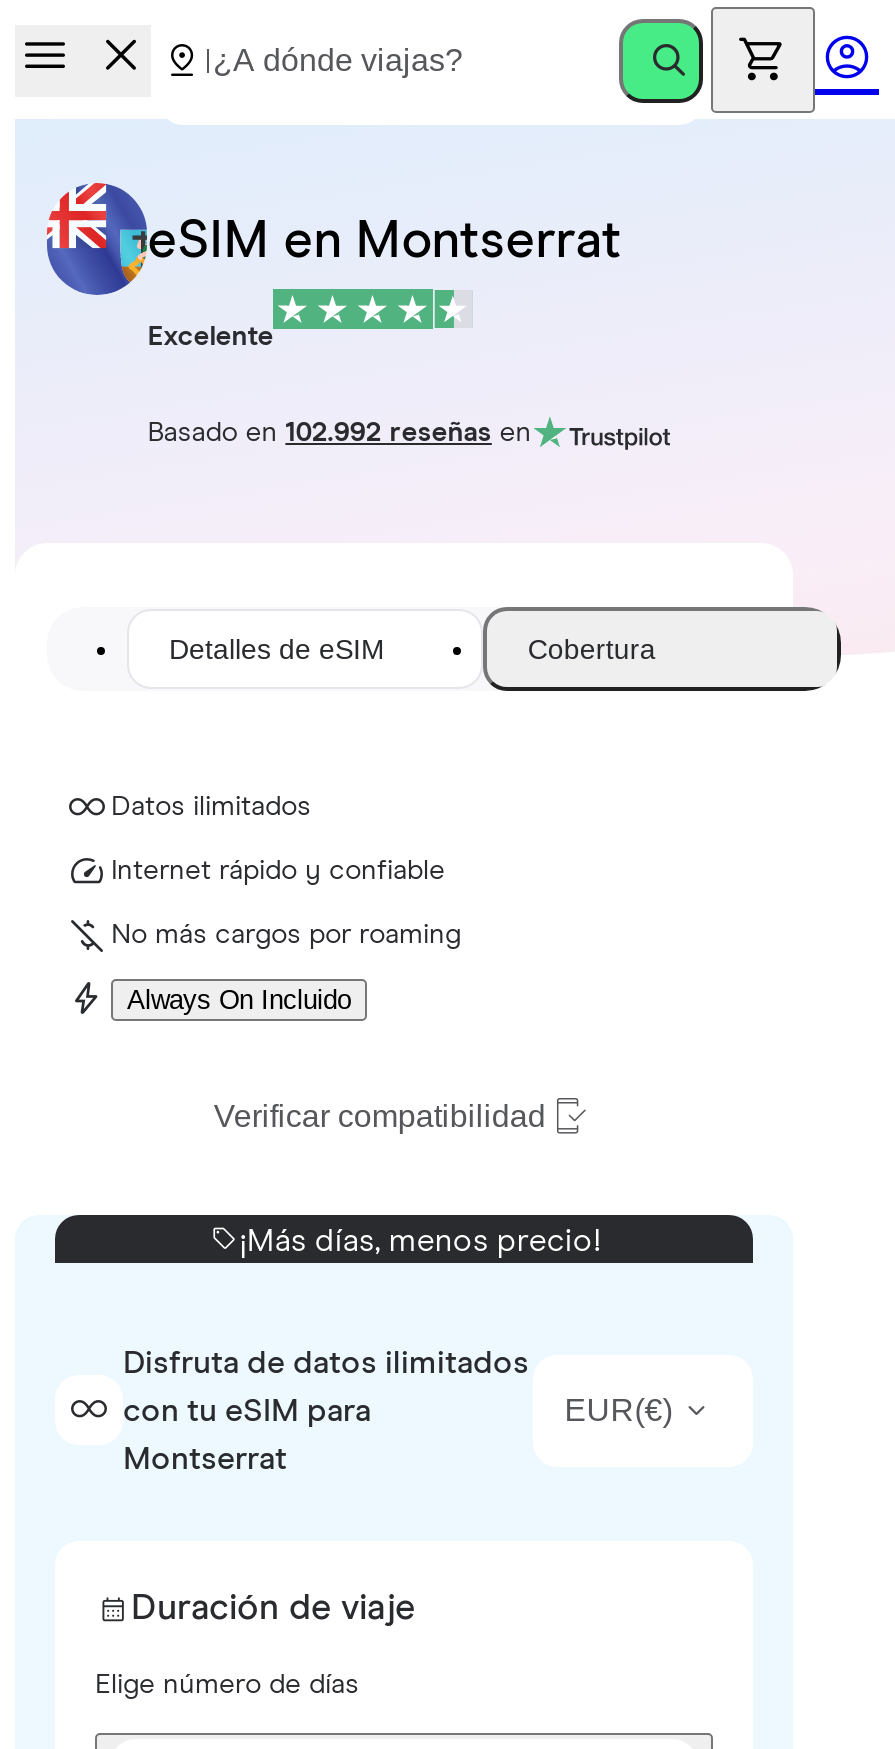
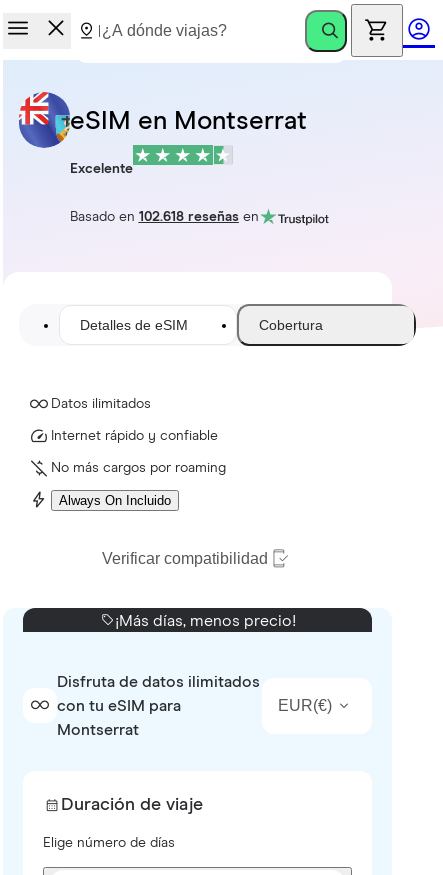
[148,420,532,448] Basado en 102.992 reseñas en -> [70,210,259,224] Basado en 102.618 reseñas en

